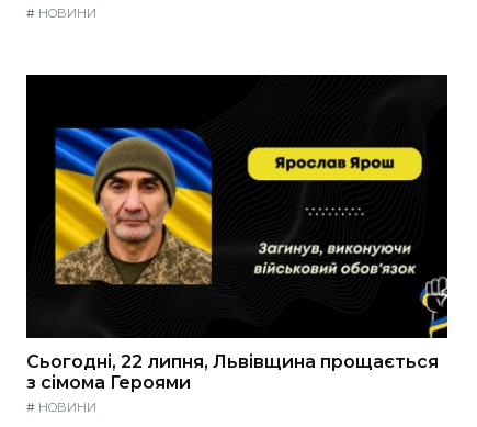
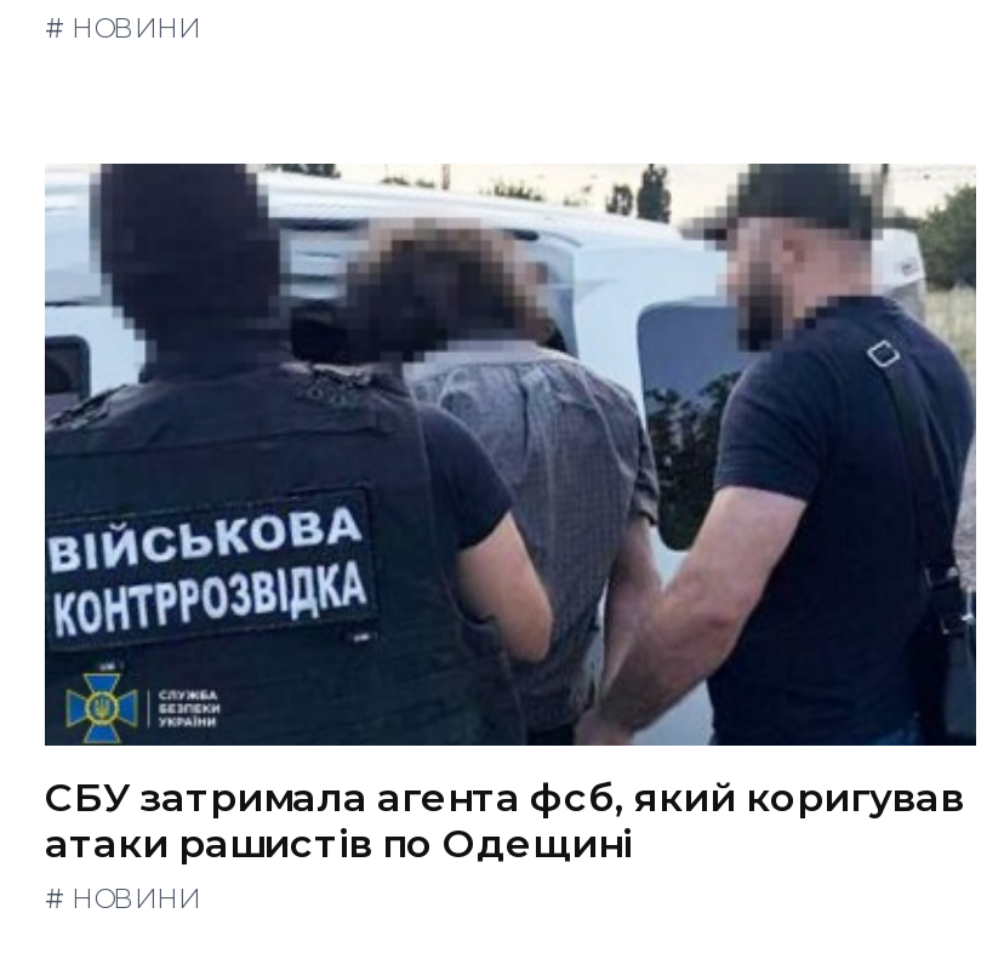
[25,74,448,393] [image] | Сьогодні, 22 липня, Львівщина прощається | з сімома Героями -> [42,161,979,866] [image] | СБУ затримала агента фсб, який коригував | атаки рашистів по Одещині

